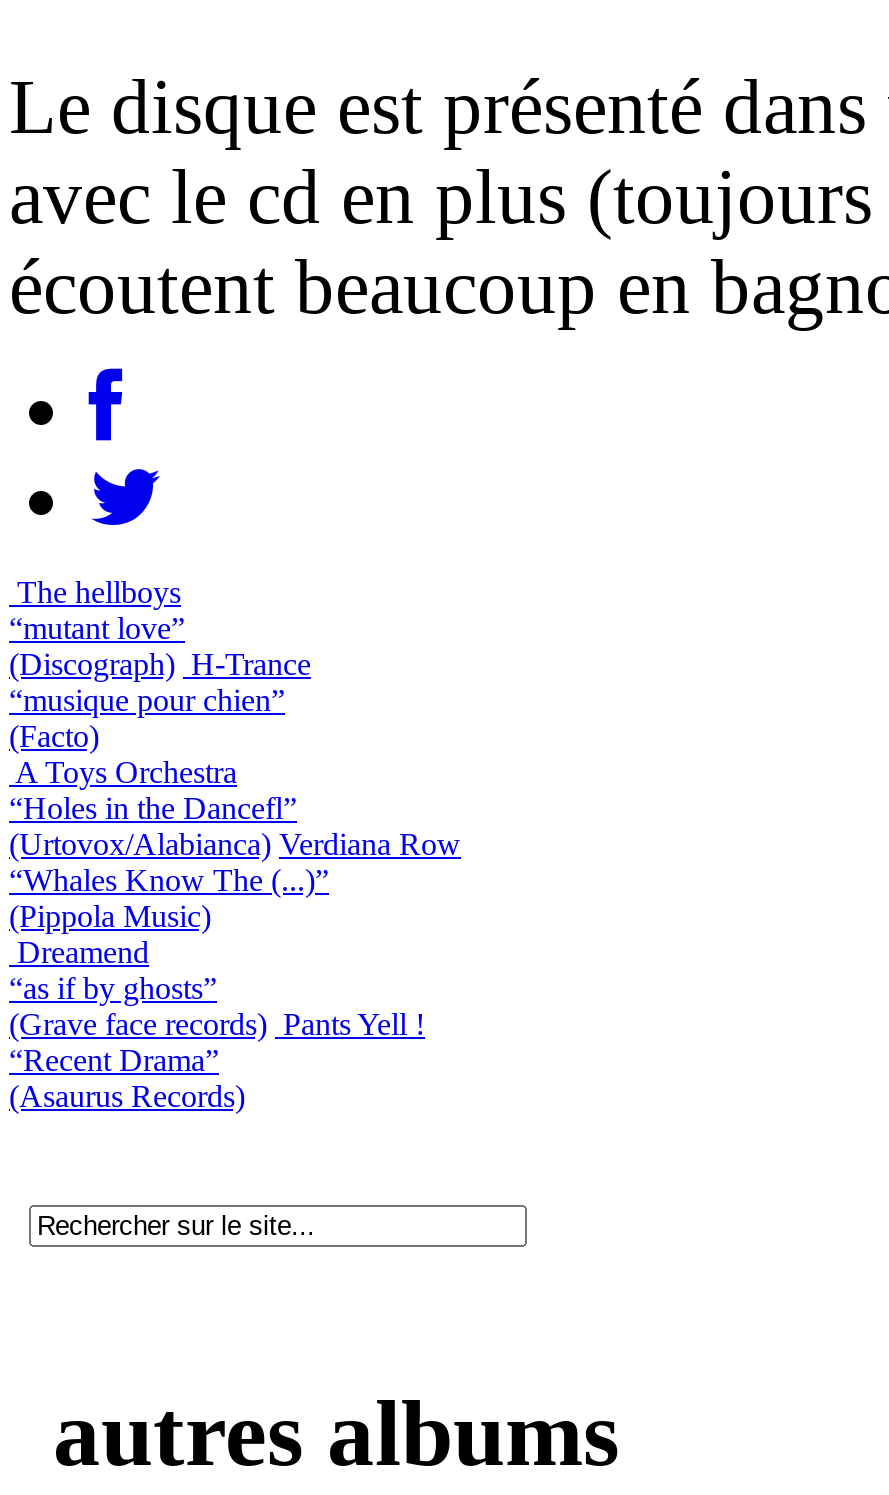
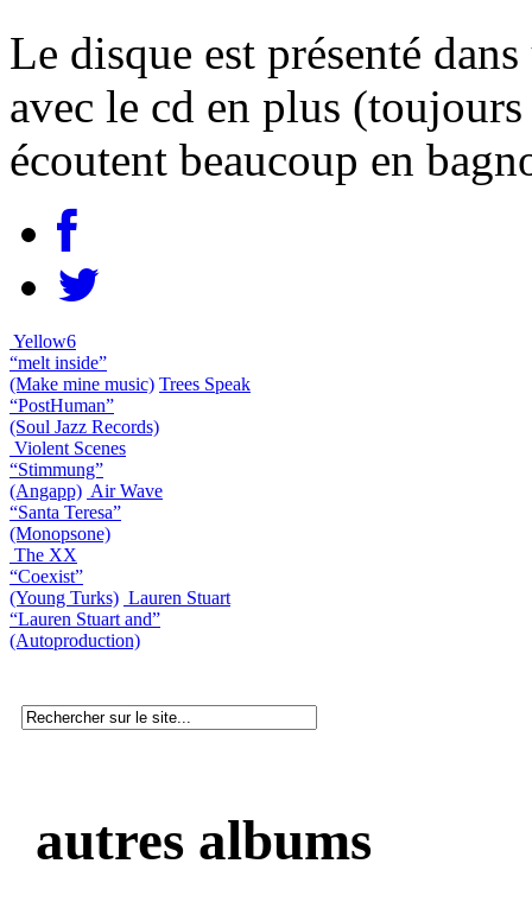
[9,574,461,1112] The hellboys | “mutant love” | (Discograph) H-Trance | “musique pour chien” | (Facto) | A Toys Orchestra | “Holes in the Dancefl” | (Urtovox/Alabianca) Verdiana Row | “Whales Know The (...)” | (Pippola Music) | Dreamend | “as if by ghosts” | (Grave face records) Pants Yell ! | “Recent Drama” | (Asaurus Records) -> [9,331,251,650] Yellow6 | “melt inside” | (Make mine music) Trees Speak | “PostHuman” | (Soul Jazz Records) | Violent Scenes | “Stimmung” | (Angapp) Air Wave | “Santa Teresa” | (Monopsone) | The XX | “Coexist” | (Young Turks) Lauren Stuart | “Lauren Stuart and” | (Autoproduction)

